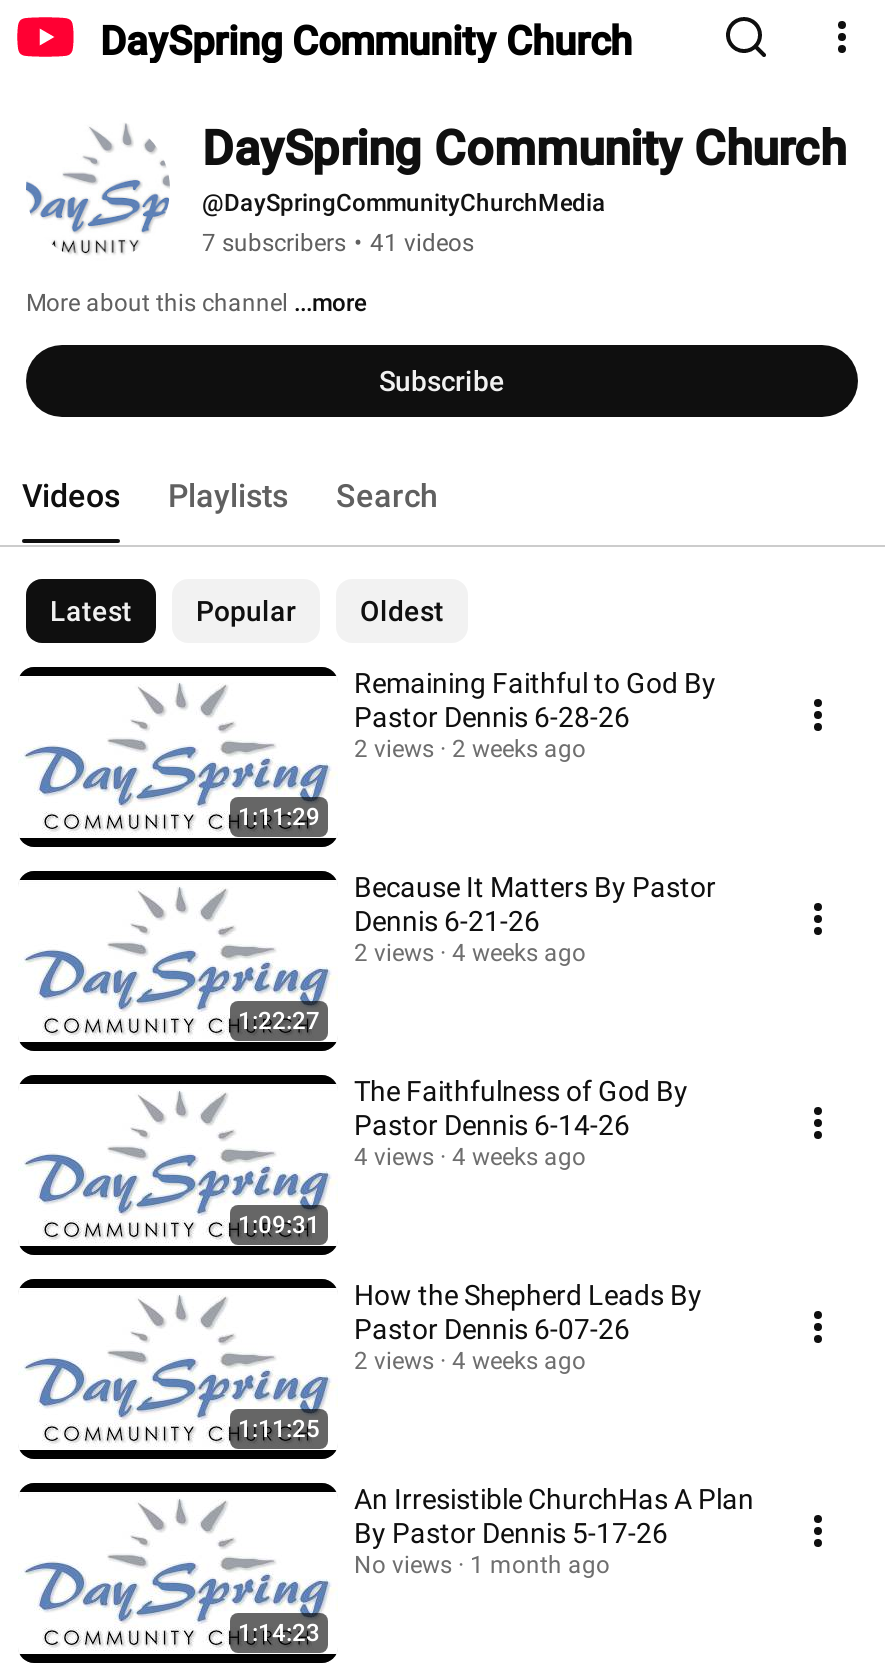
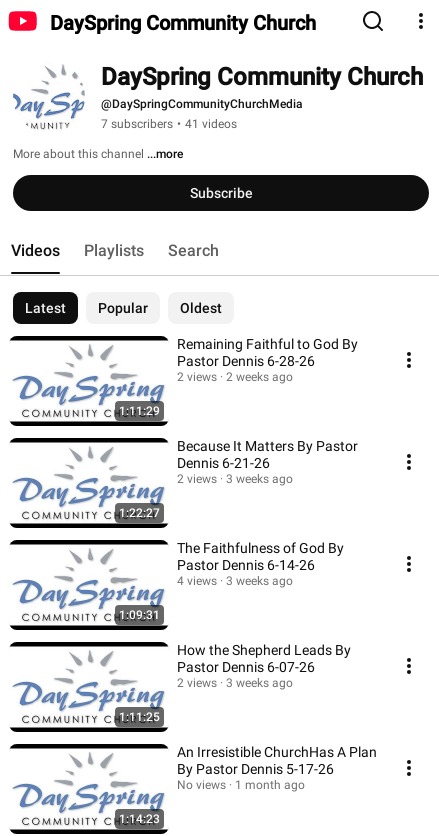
[354,939,586,967] 2 views 4 weeks ago -> [177,472,293,486] 2 views 3 weeks ago
[354,1143,586,1171] 4 views 4 weeks ago -> [177,574,293,588] 4 views 3 weeks ago
[354,1347,586,1375] 2 views 4 weeks ago -> [177,676,293,690] 2 views 3 weeks ago

